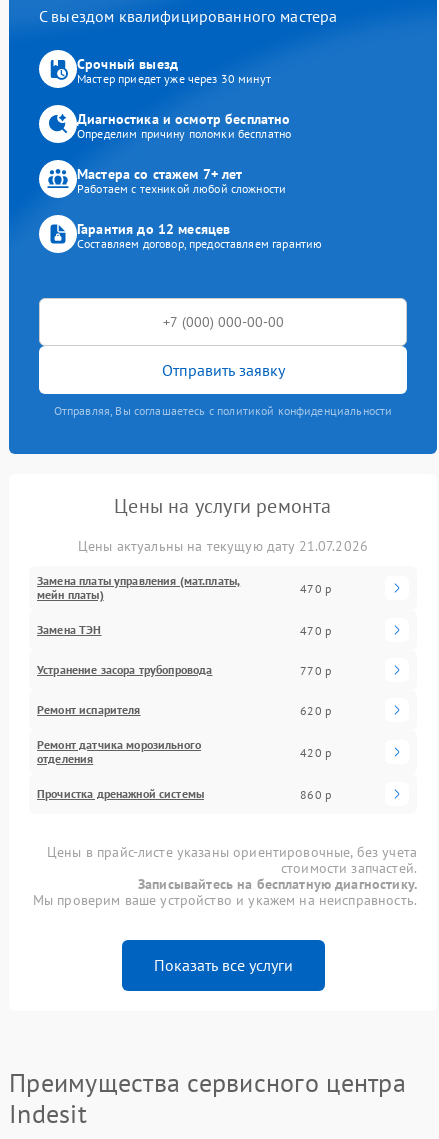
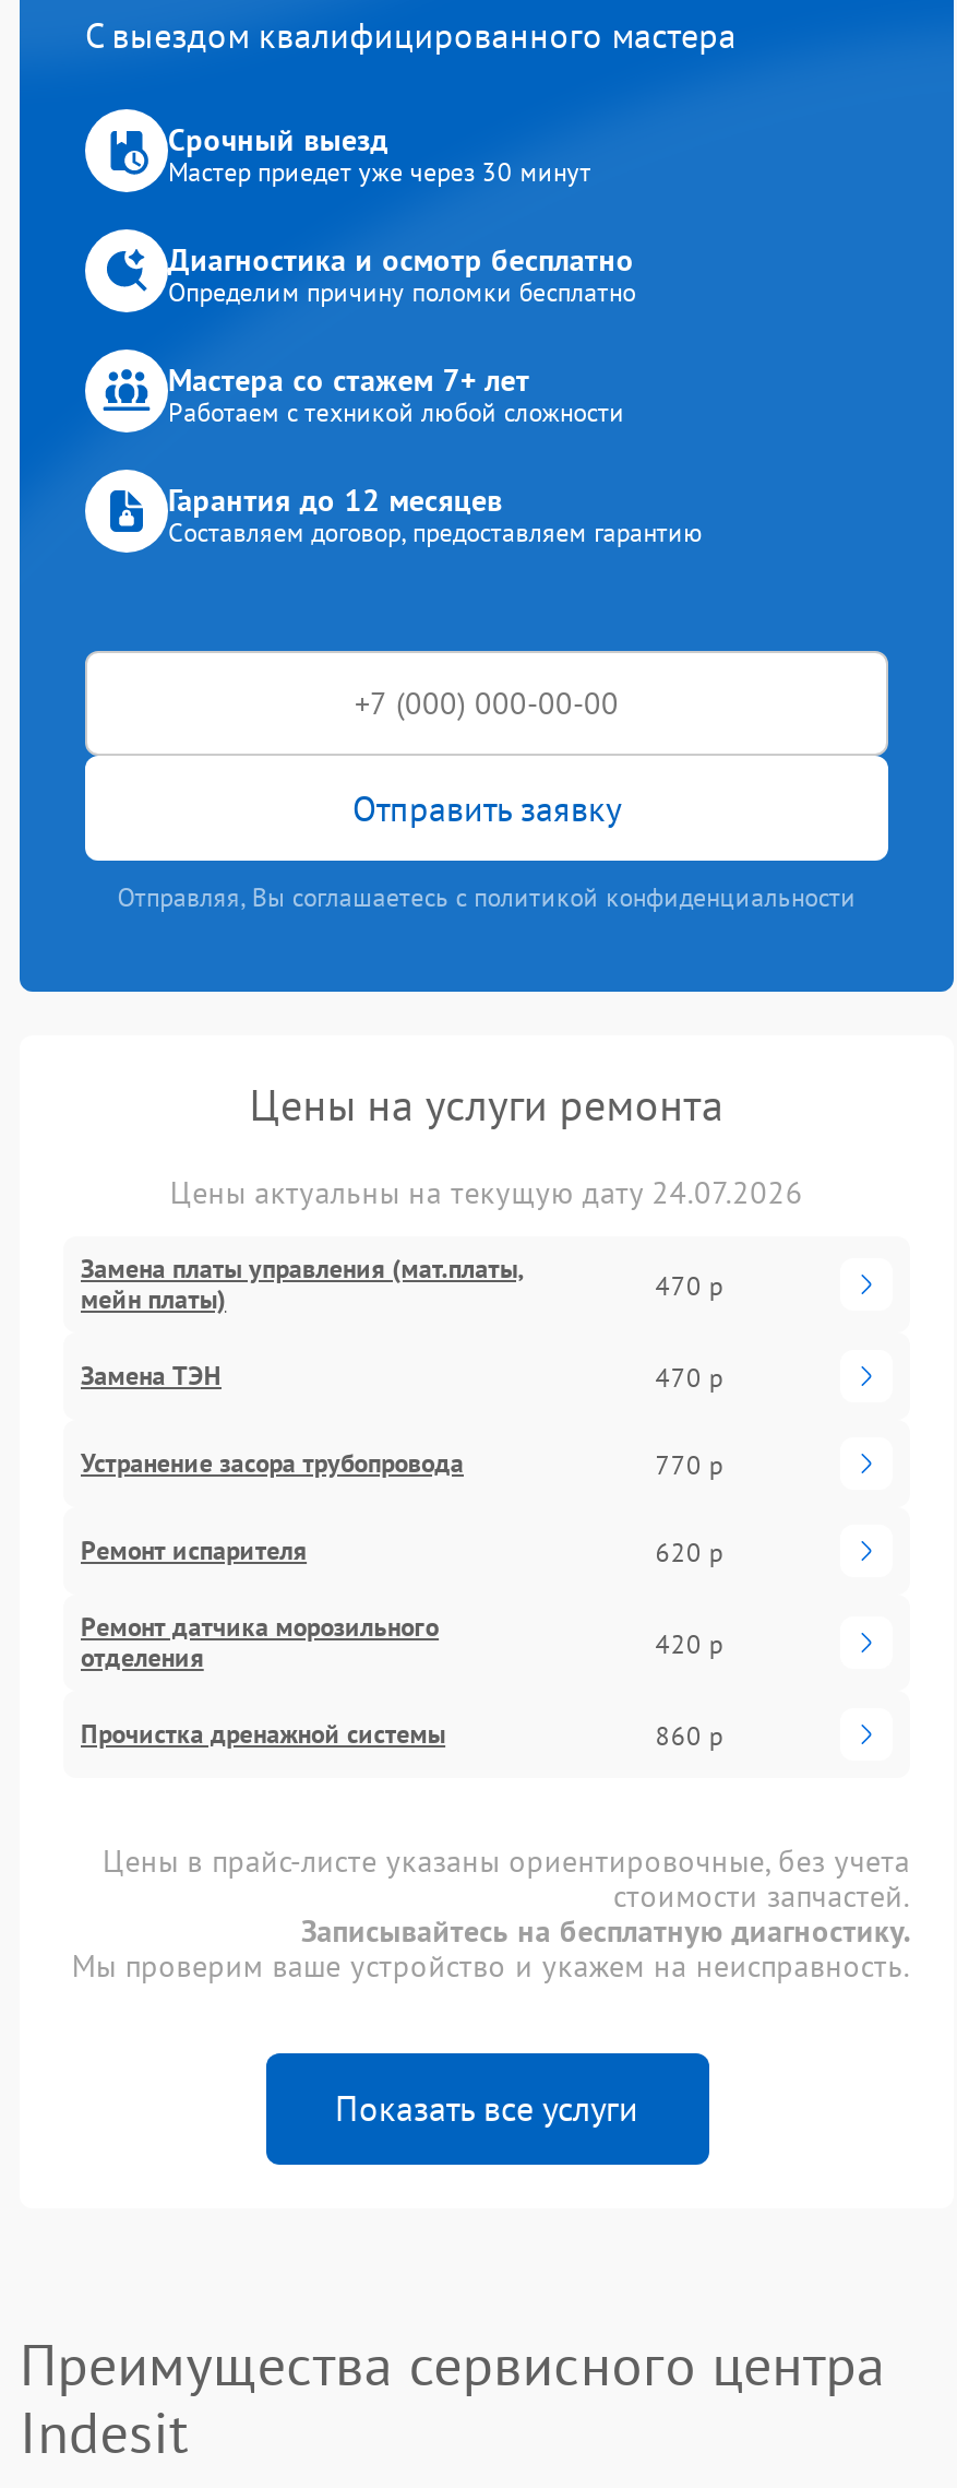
[78,537,368,555] Цены актуальны на текущую дату 21.07.2026 -> [170,1174,803,1213] Цены актуальны на текущую дату 24.07.2026

